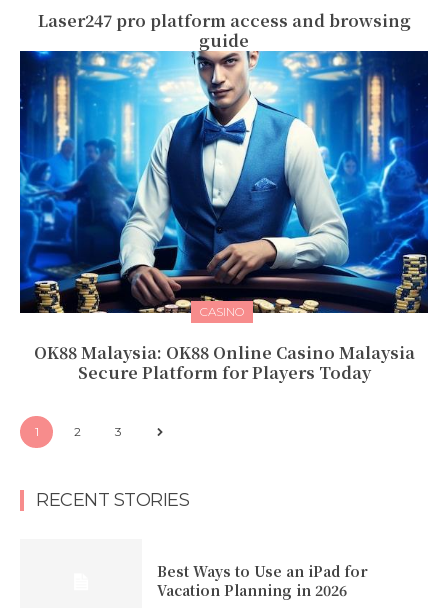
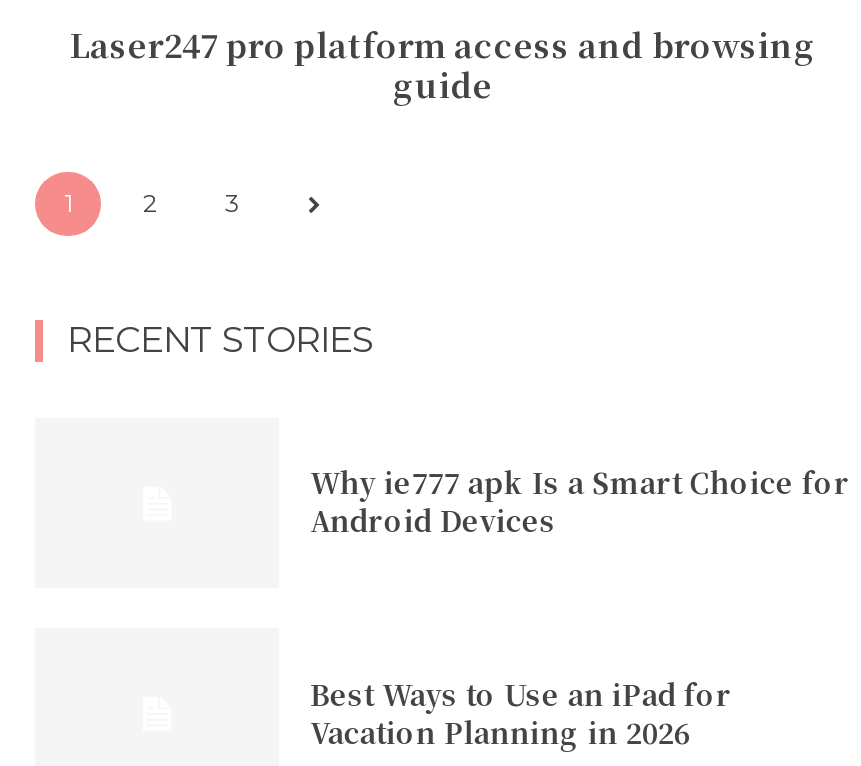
[19,50,429,383] [image] | CASINO | OK88 Malaysia: OK88 Online Casino Malaysia | Secure Platform for Players Today -> none
moved [34,423,189,510] -> [64,187,373,361]: 1 | 2 | 3 | RECENT STORIES
none -> [310,462,850,540] Why ie777 apk Is a Smart Choice for | Android Devices

